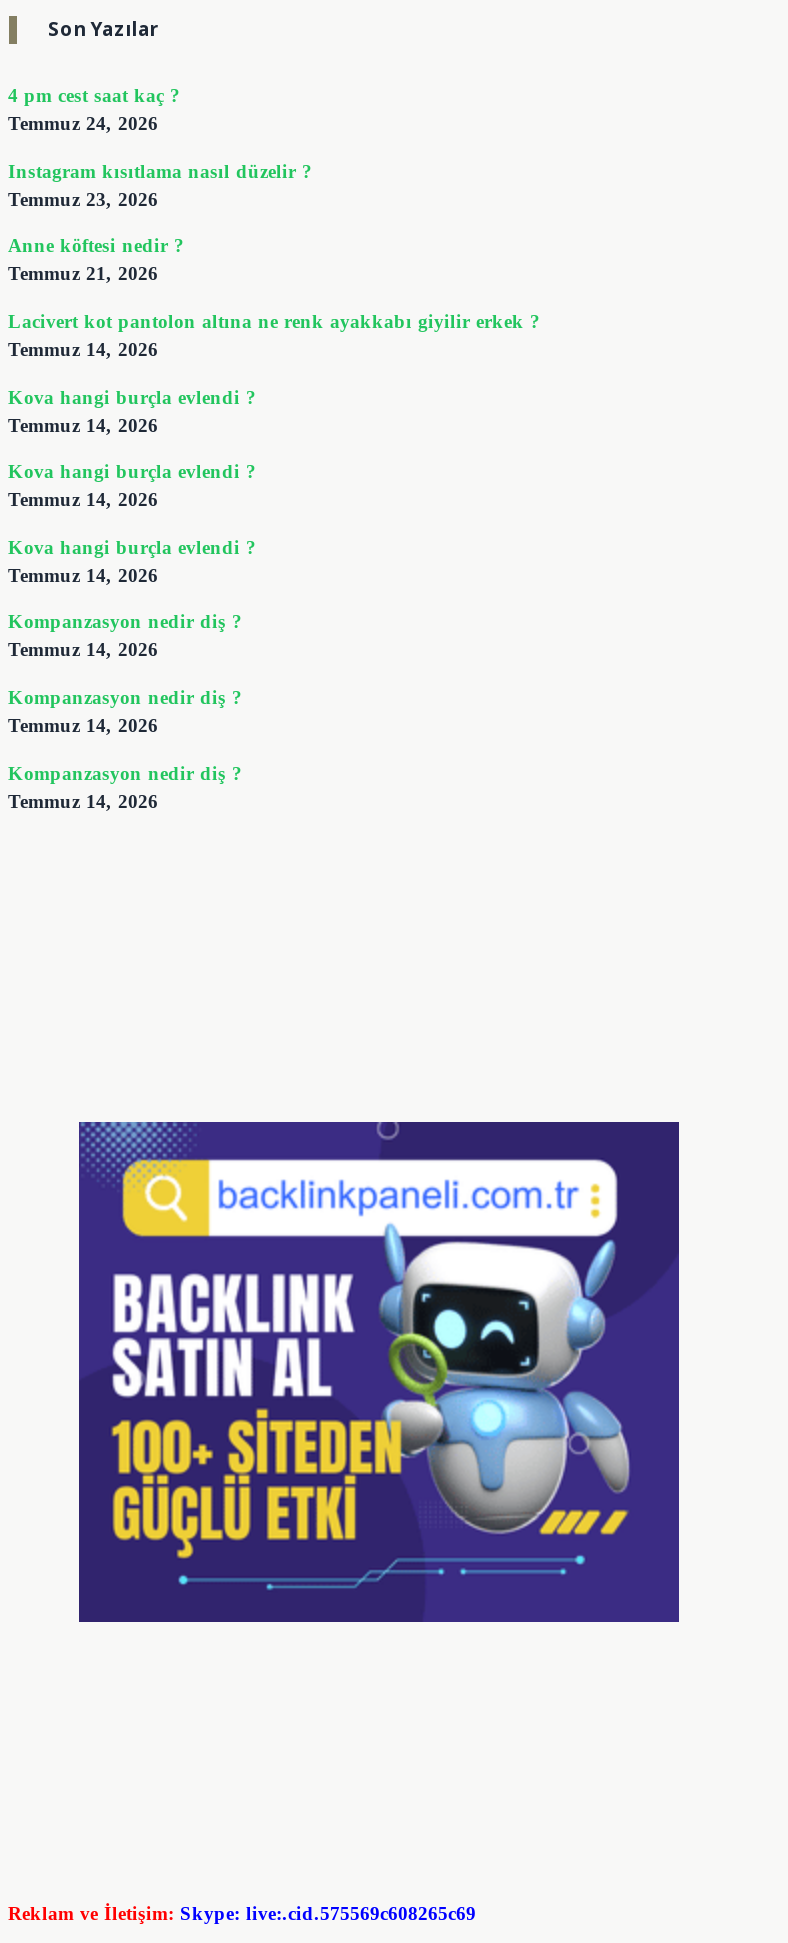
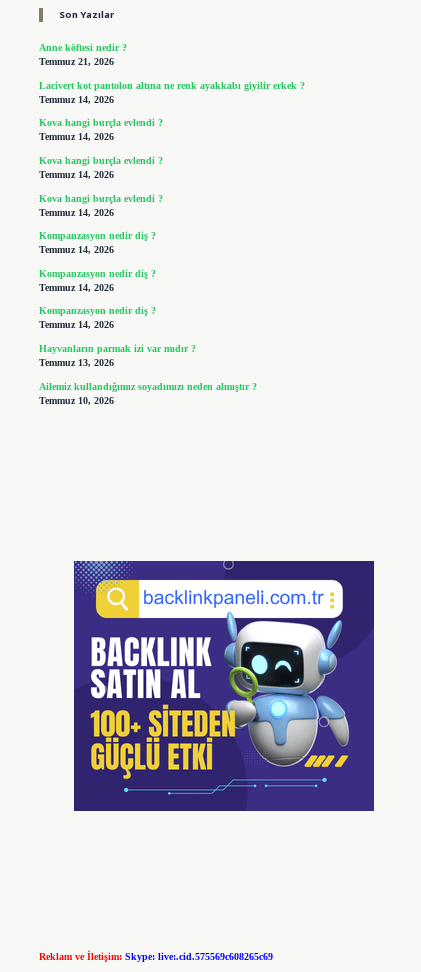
[8,85,312,210] 4 pm cest saat kaç ? | Temmuz 24, 2026 | Instagram kısıtlama nasıl düzelir ? | Temmuz 23, 2026 -> none
moved [8,235,540,811] -> [38,42,304,330]: Anne köftesi nedir ? | Temmuz 21, 2026 | Lacivert kot pantolon altına ne renk ayakkabı giyilir erkek ? | ... | Kompanzasyon nedir diş ? | Temmuz 14, 2026
none -> [38,343,256,406] Hayvanların parmak izi var mıdır ? | Temmuz 13, 2026 | Ailemiz kullandığımız soyadımızı neden almıştır ? | Temmuz 10, 2026

